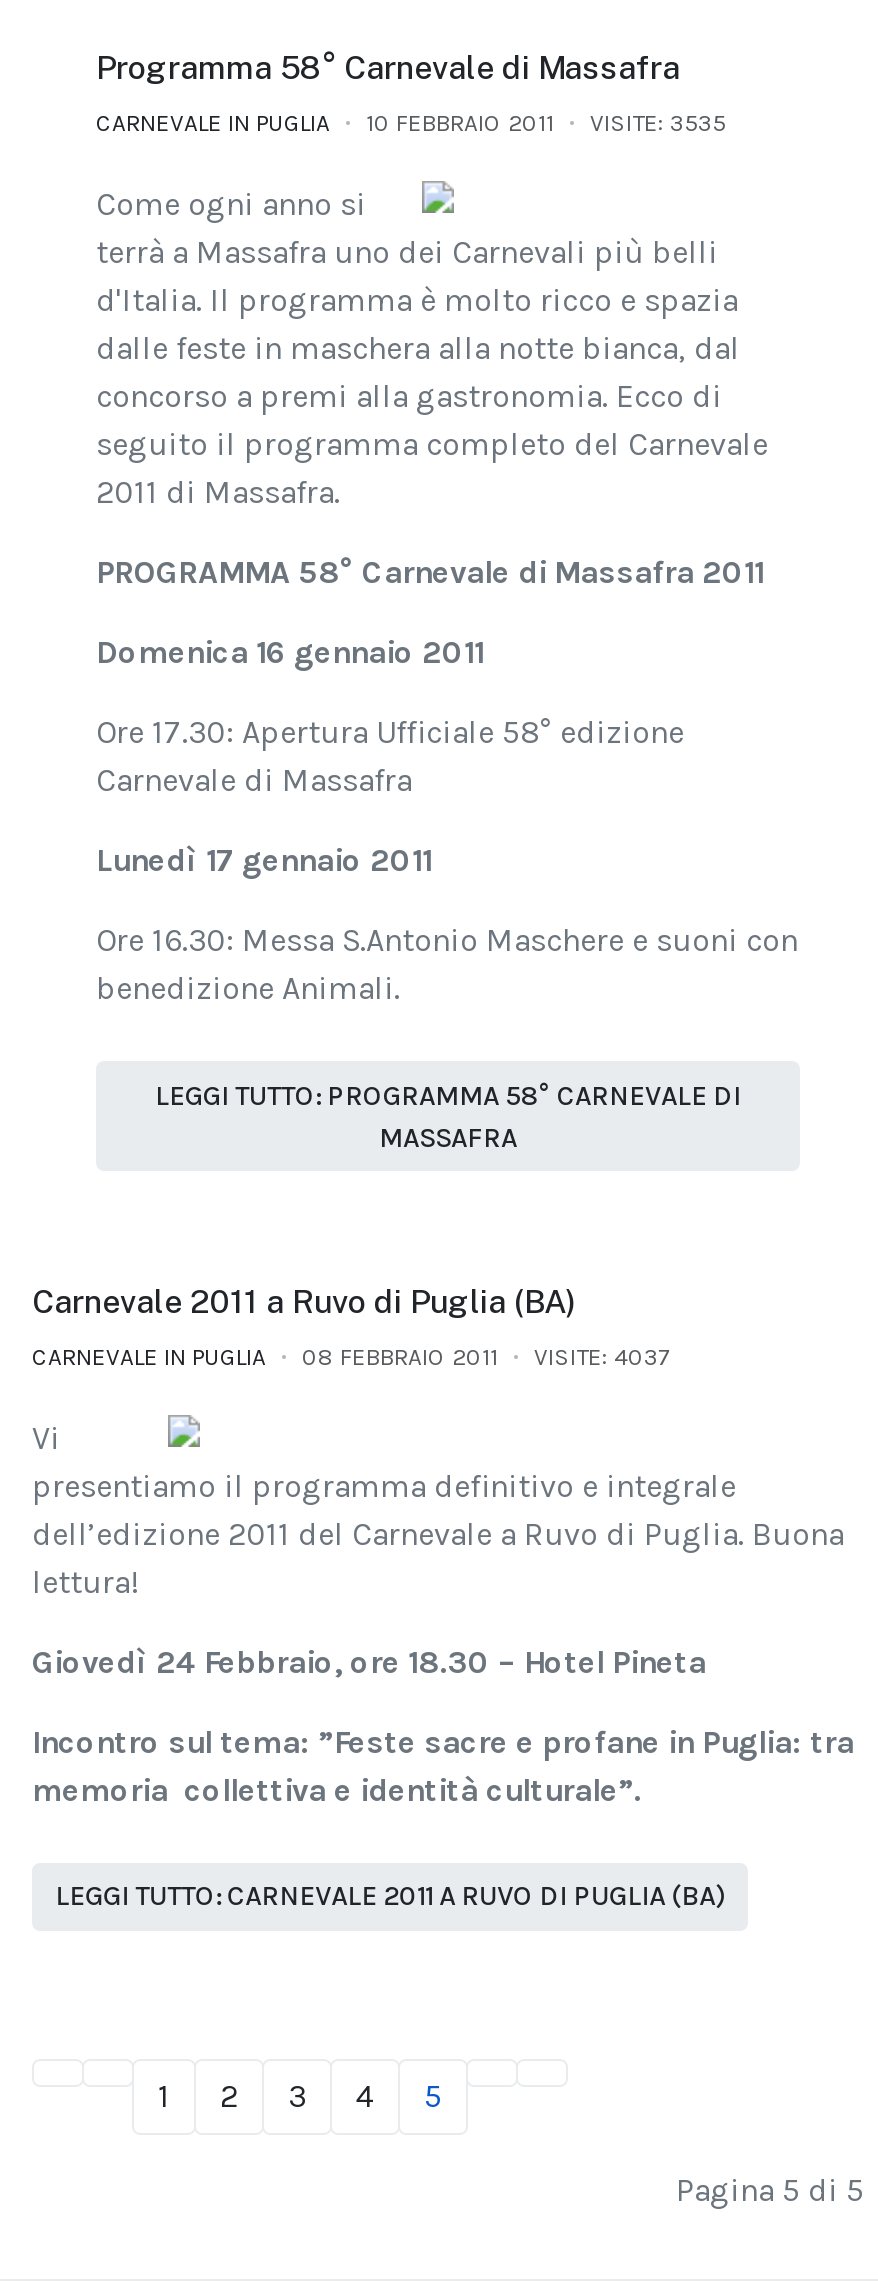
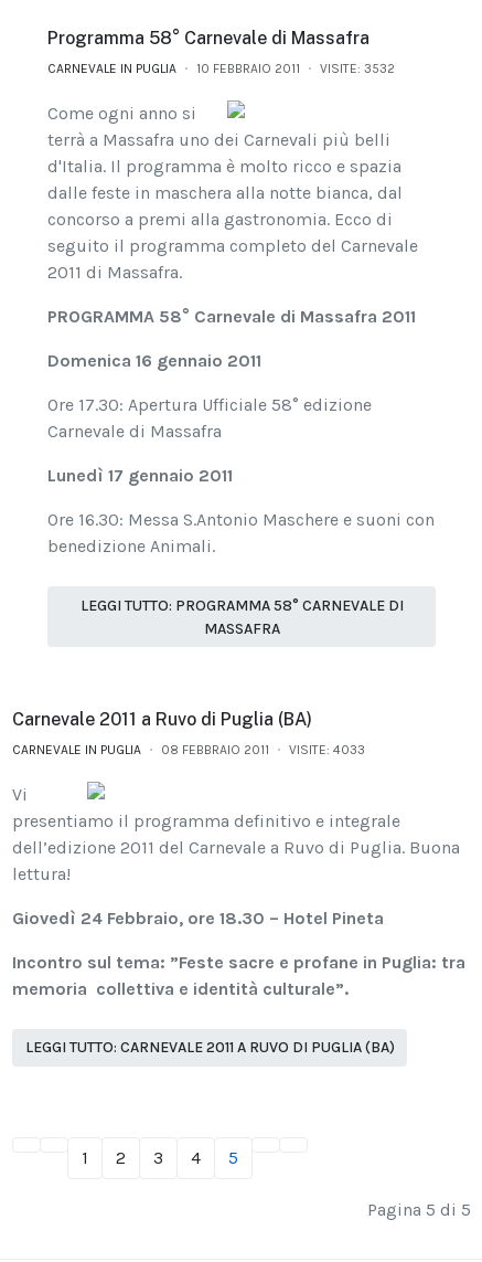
[96,110,726,138] CARNEVALE IN PUGLIA 10 FEBBRAIO 2011 VISITE: 3535 -> [47,61,395,77] CARNEVALE IN PUGLIA 10 FEBBRAIO 2011 VISITE: 3532
[32,1343,670,1371] CARNEVALE IN PUGLIA 08 FEBBRAIO 2011 VISITE: 4037 -> [12,742,365,757] CARNEVALE IN PUGLIA 08 FEBBRAIO 2011 VISITE: 4033

